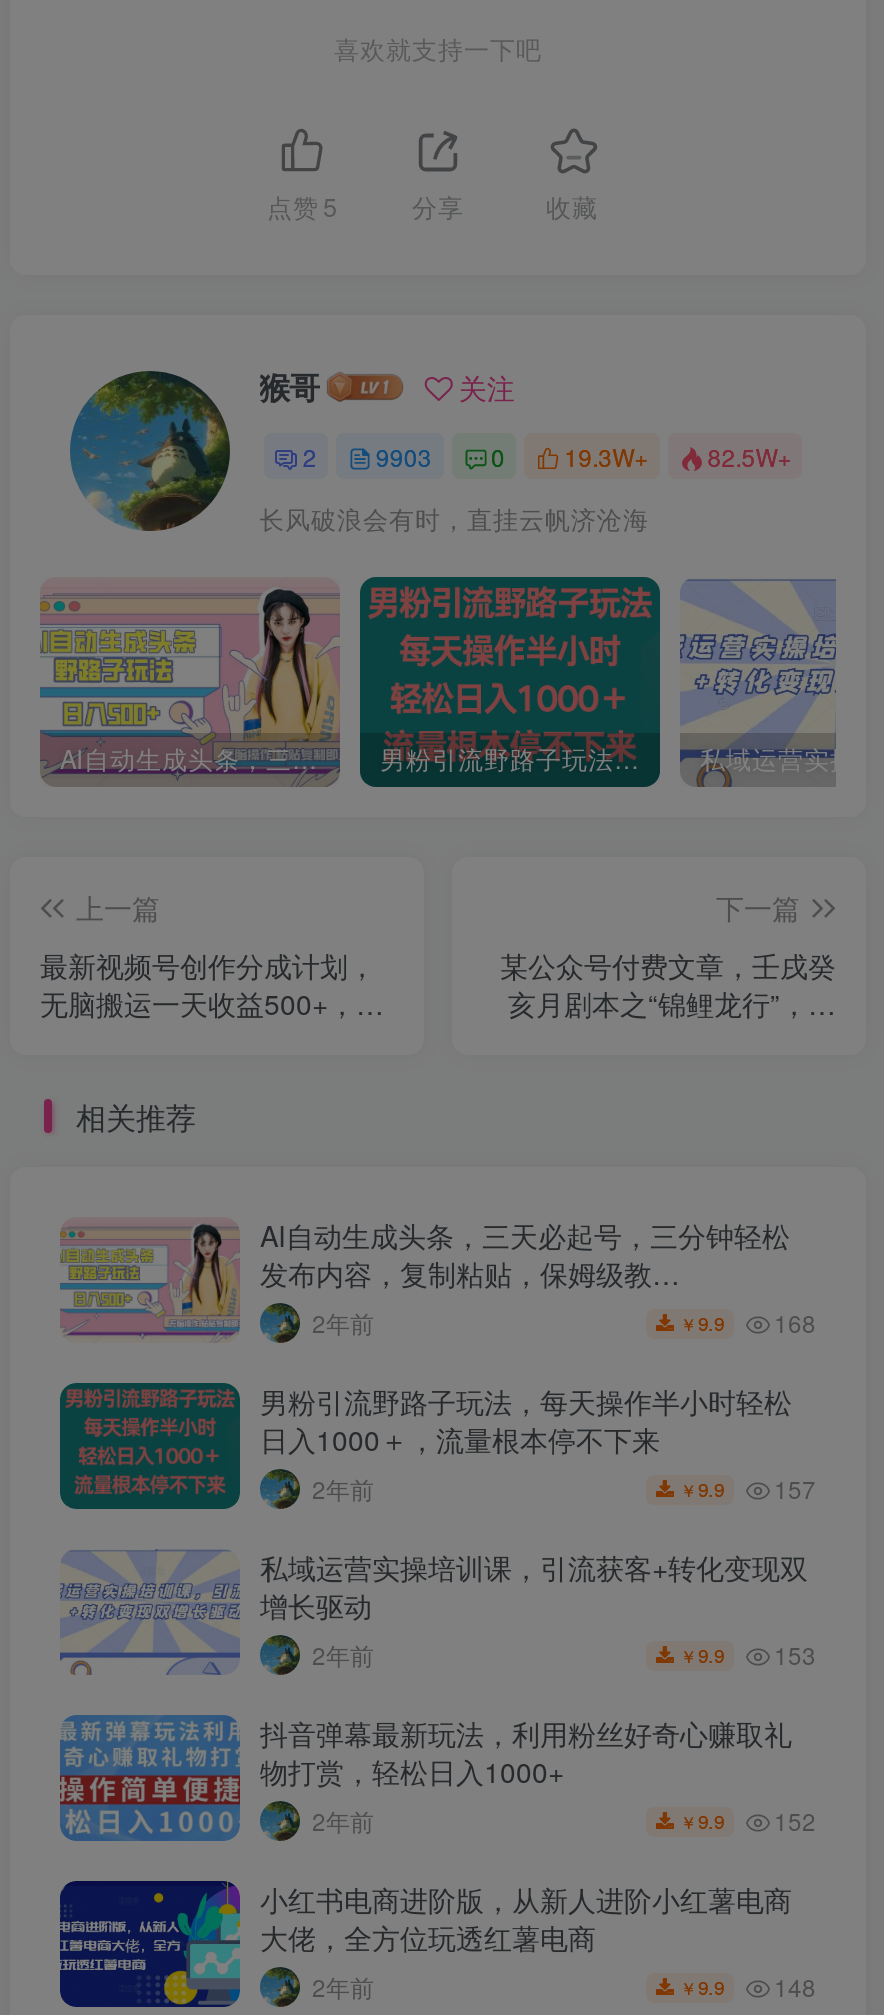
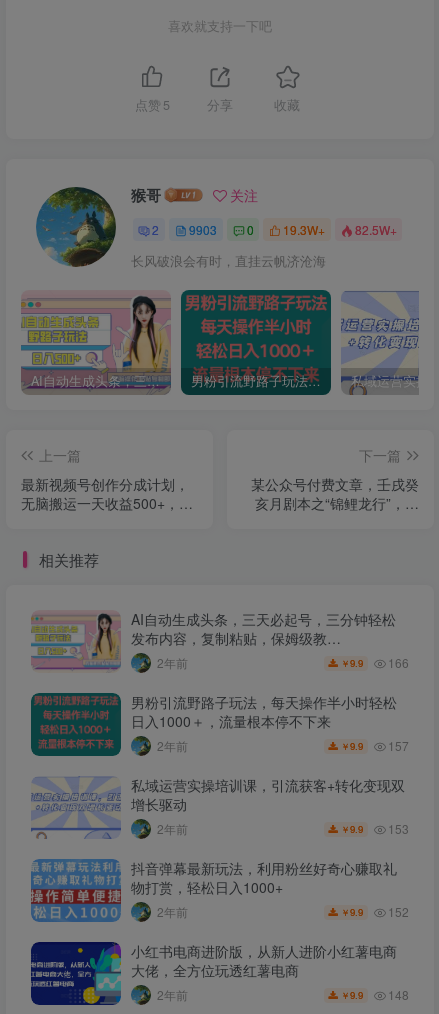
[680,1305,816,1339] ￥9.9 168 -> [341,654,409,671] ￥9.9 166

